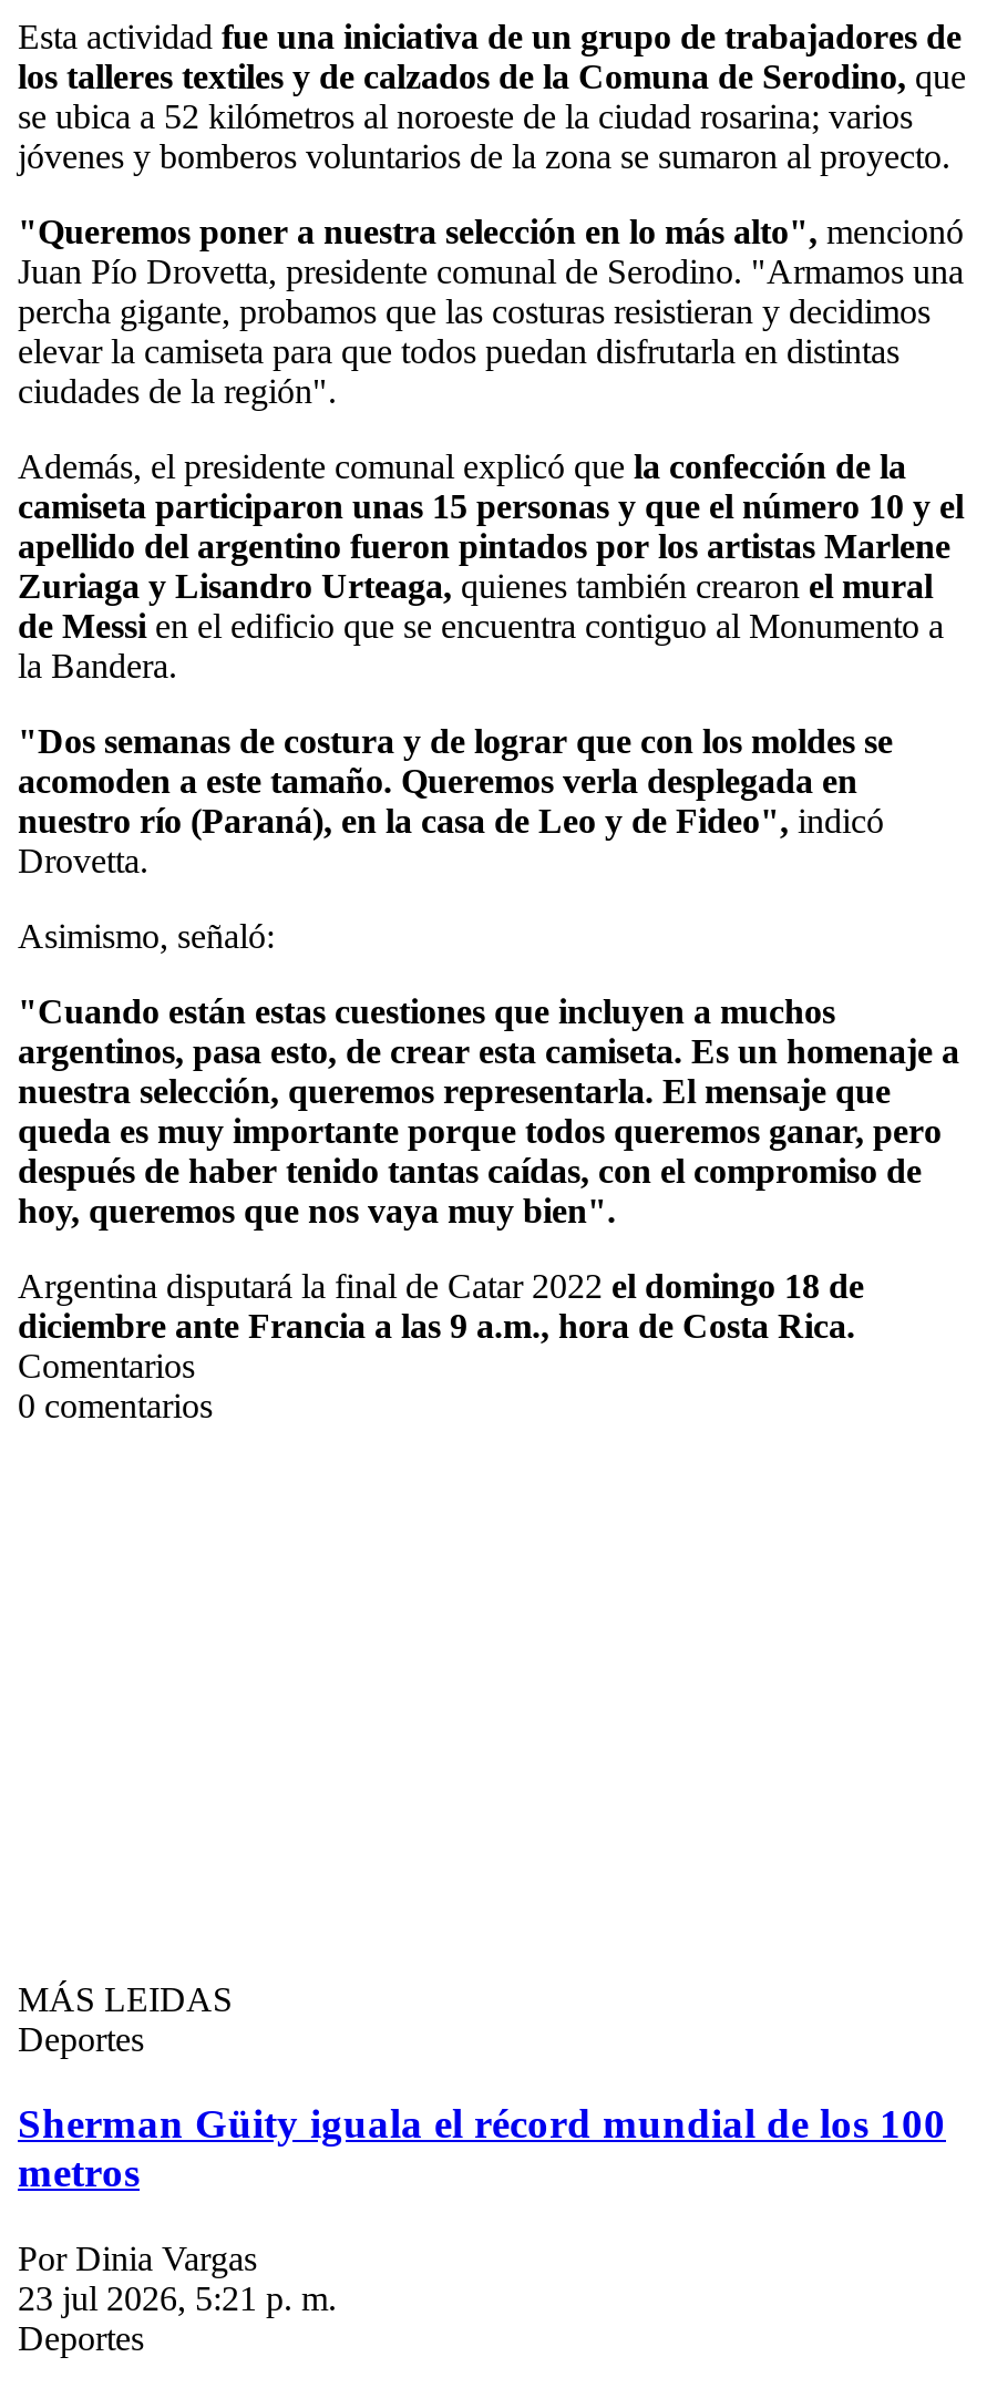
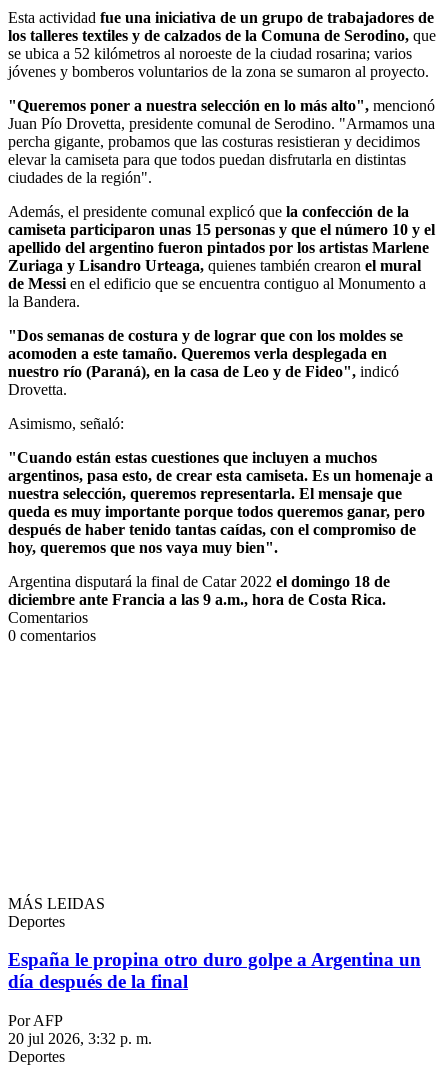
[18,2101,946,2196] Sherman Güity iguala el récord mundial de los 100 | metros -> [8,949,421,992] España le propina otro duro golpe a Argentina un | día después de la final
[18,2240,337,2318] Por Dinia Vargas | 23 jul 2026, 5:21 p. m. -> [8,1012,152,1047] Por AFP | 20 jul 2026, 3:32 p. m.

